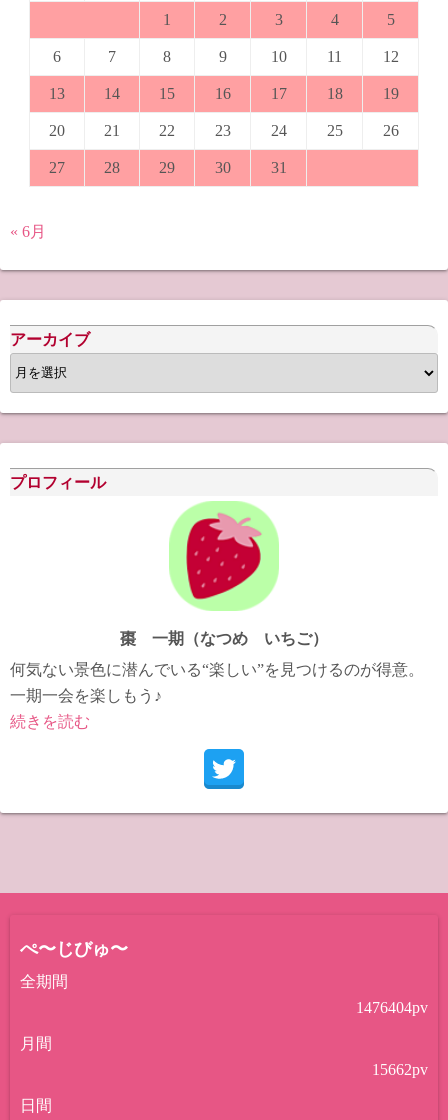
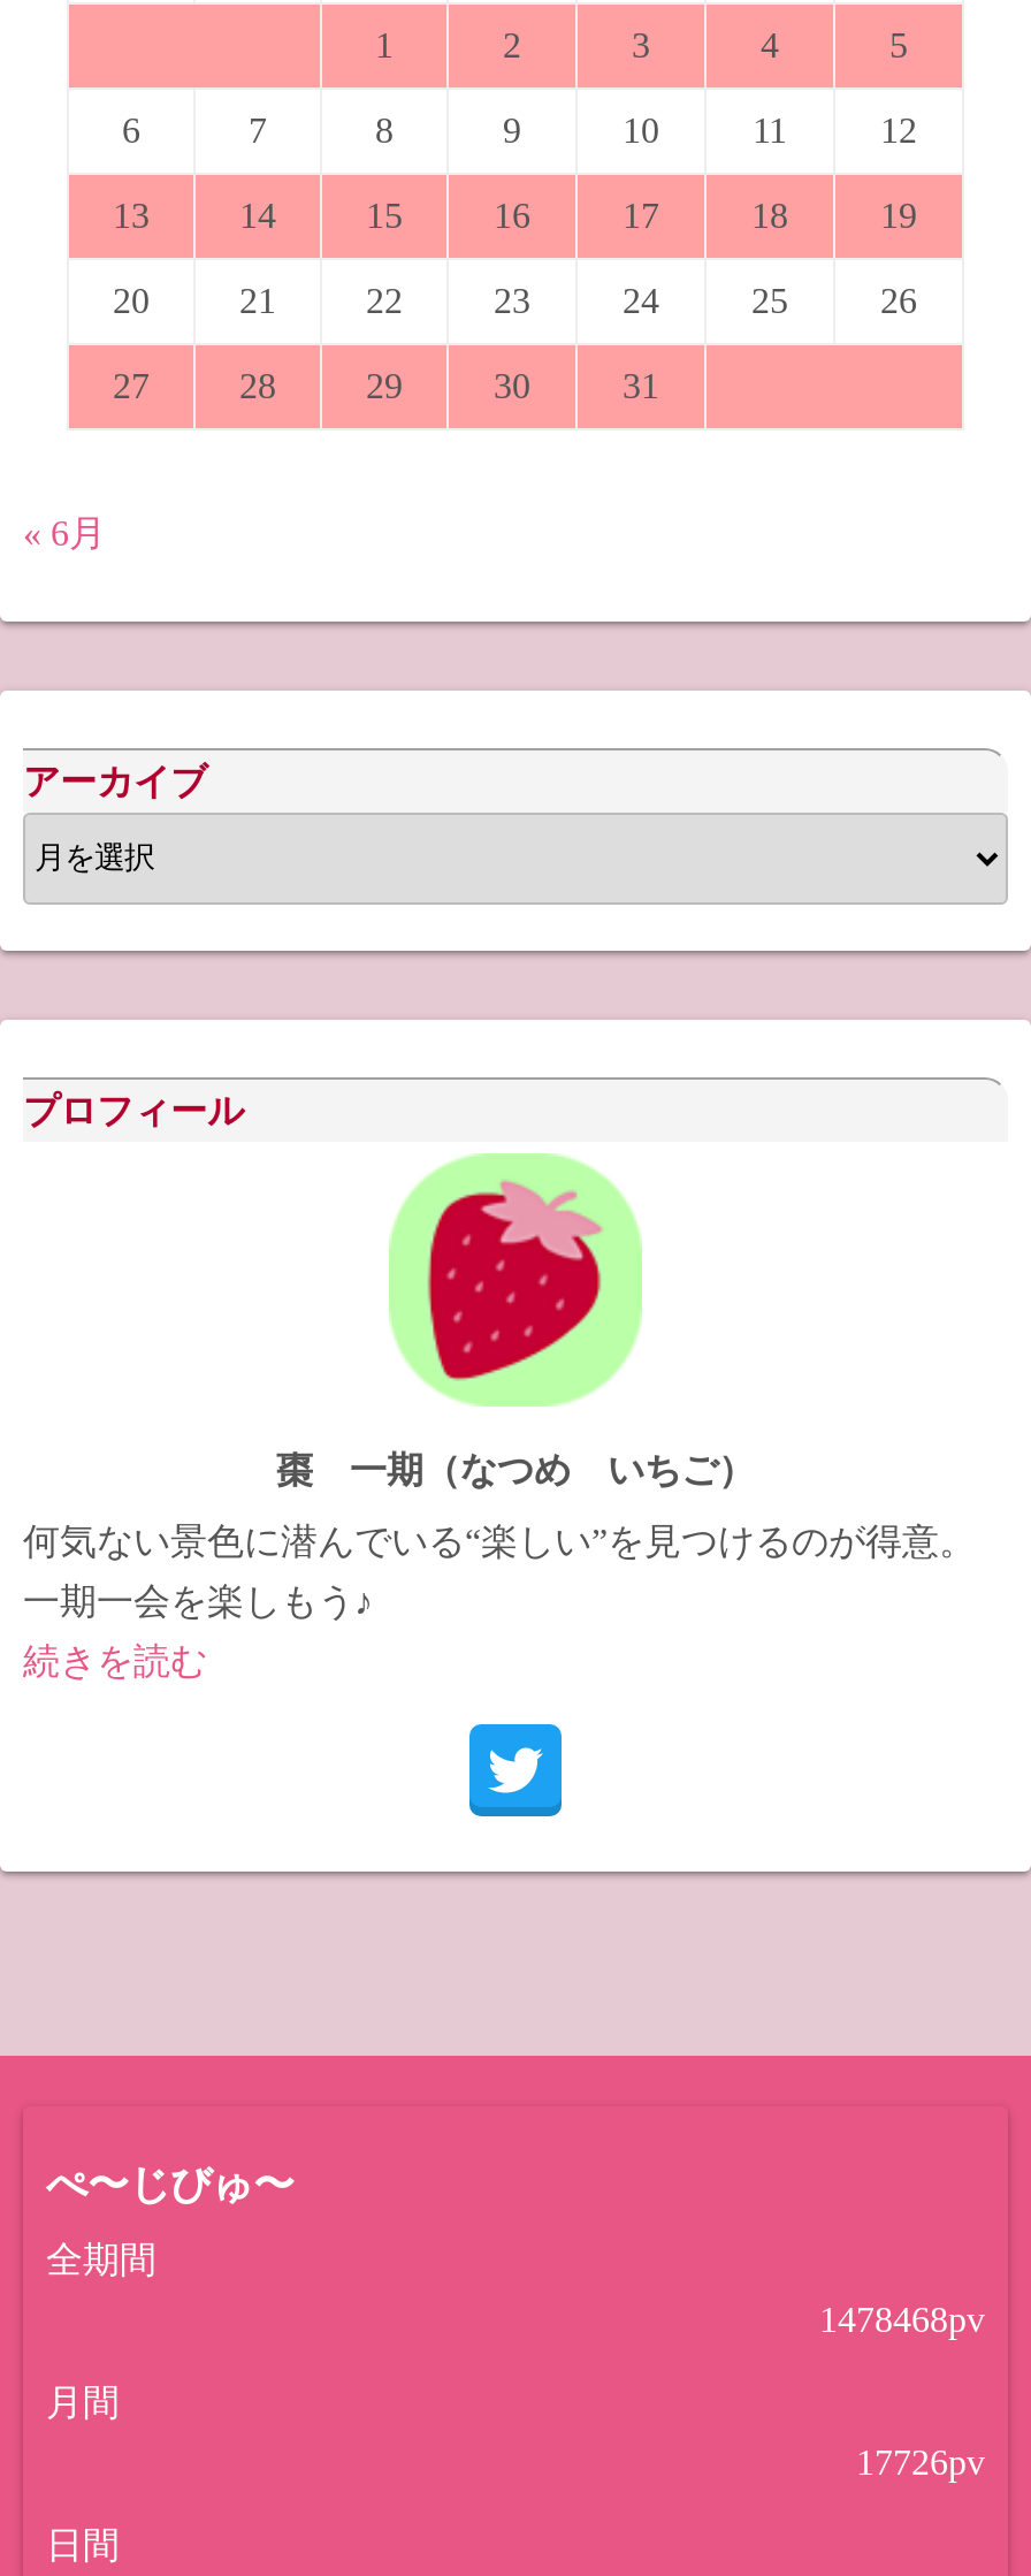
[356,999,428,1016] 1476404pv -> [819,2300,985,2339] 1478468pv
[372,1061,428,1078] 15662pv -> [856,2442,985,2482] 17726pv

